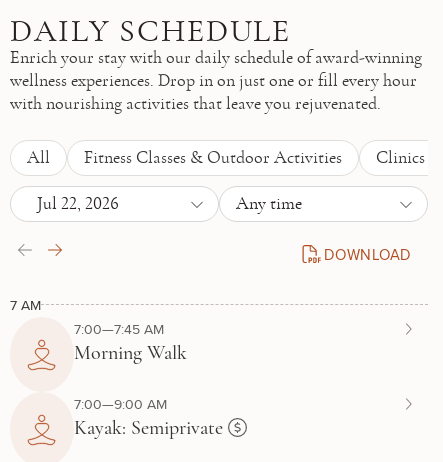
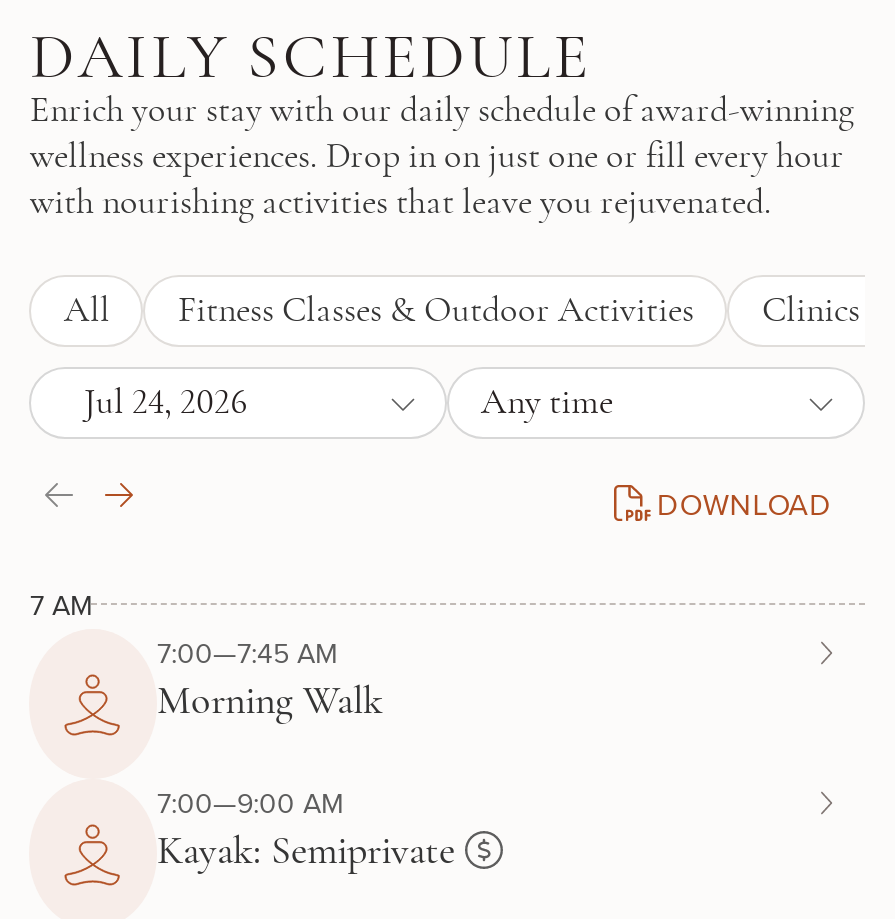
[37,194,119,212] Jul 22, 2026 -> [84,384,248,420] Jul 24, 2026

